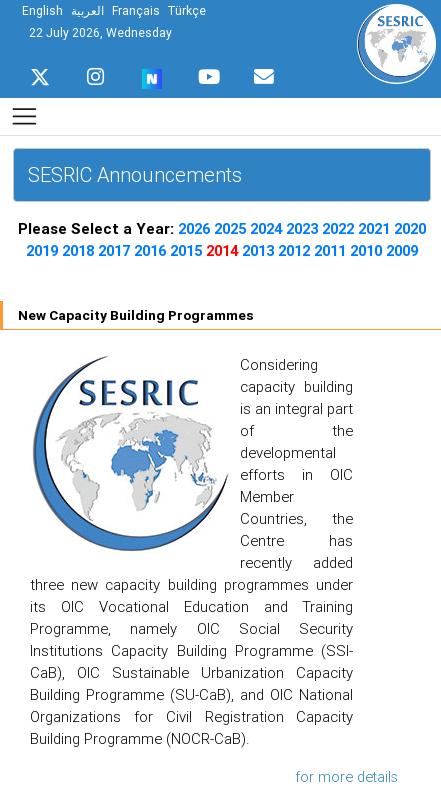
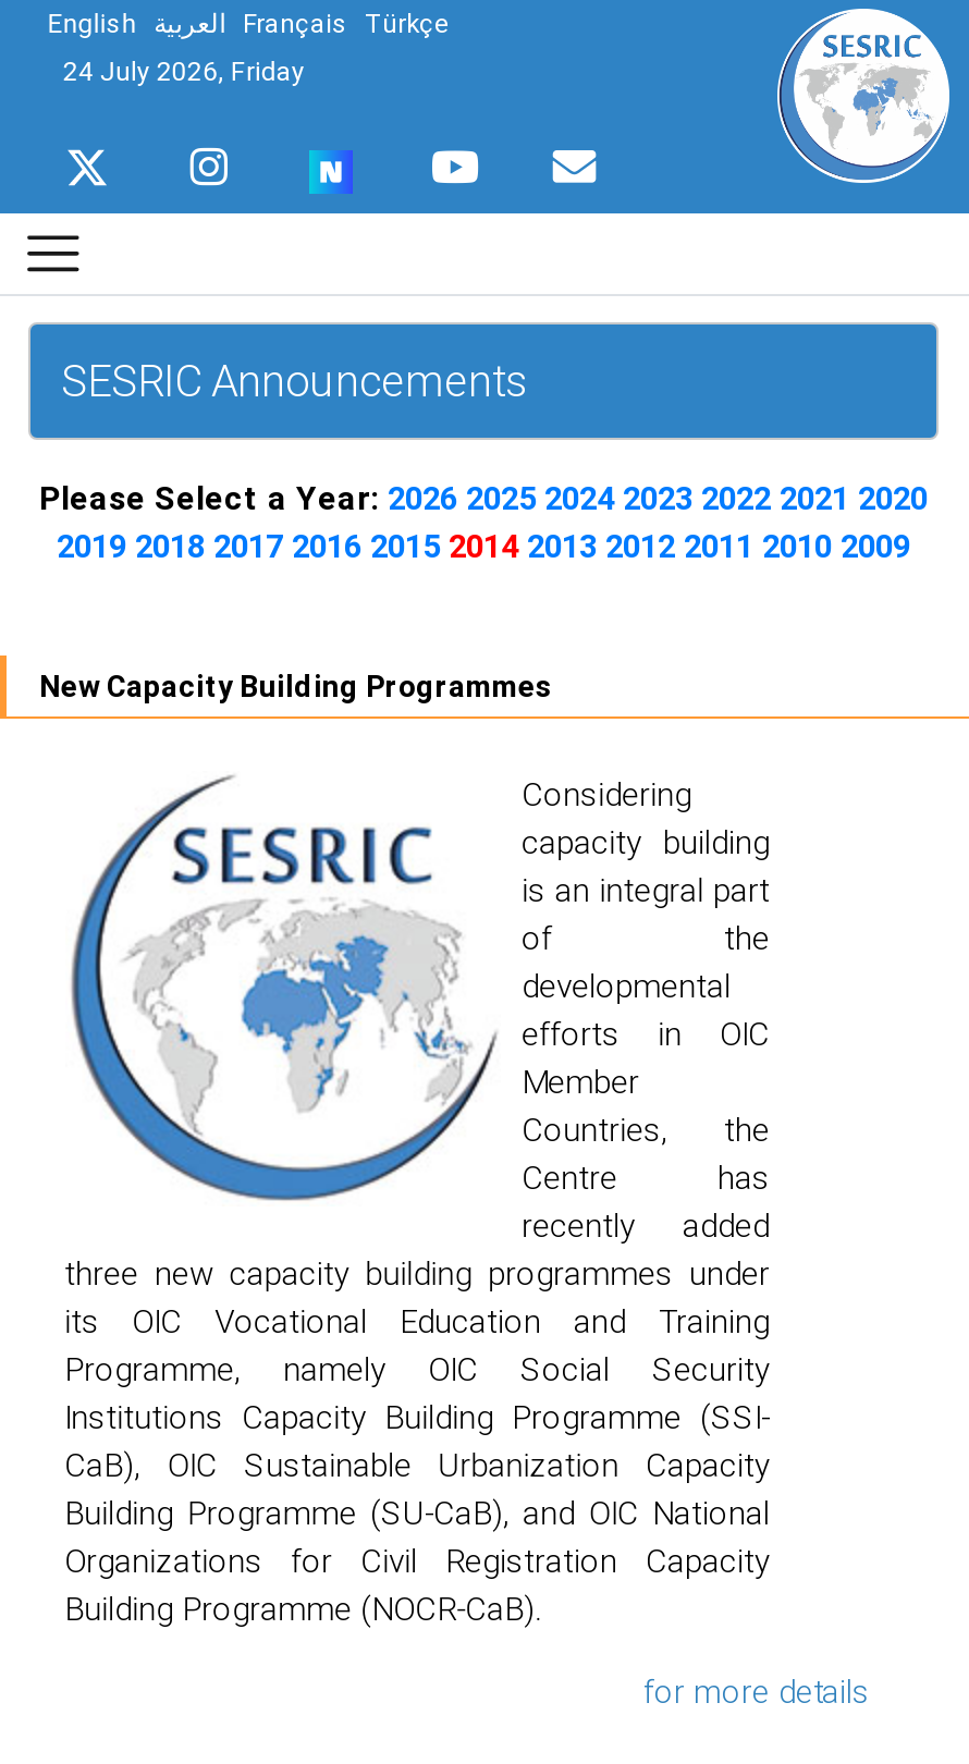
[29,25,172,40] 22 July 2026, Wednesday -> [63,54,304,87] 24 July 2026, Friday

